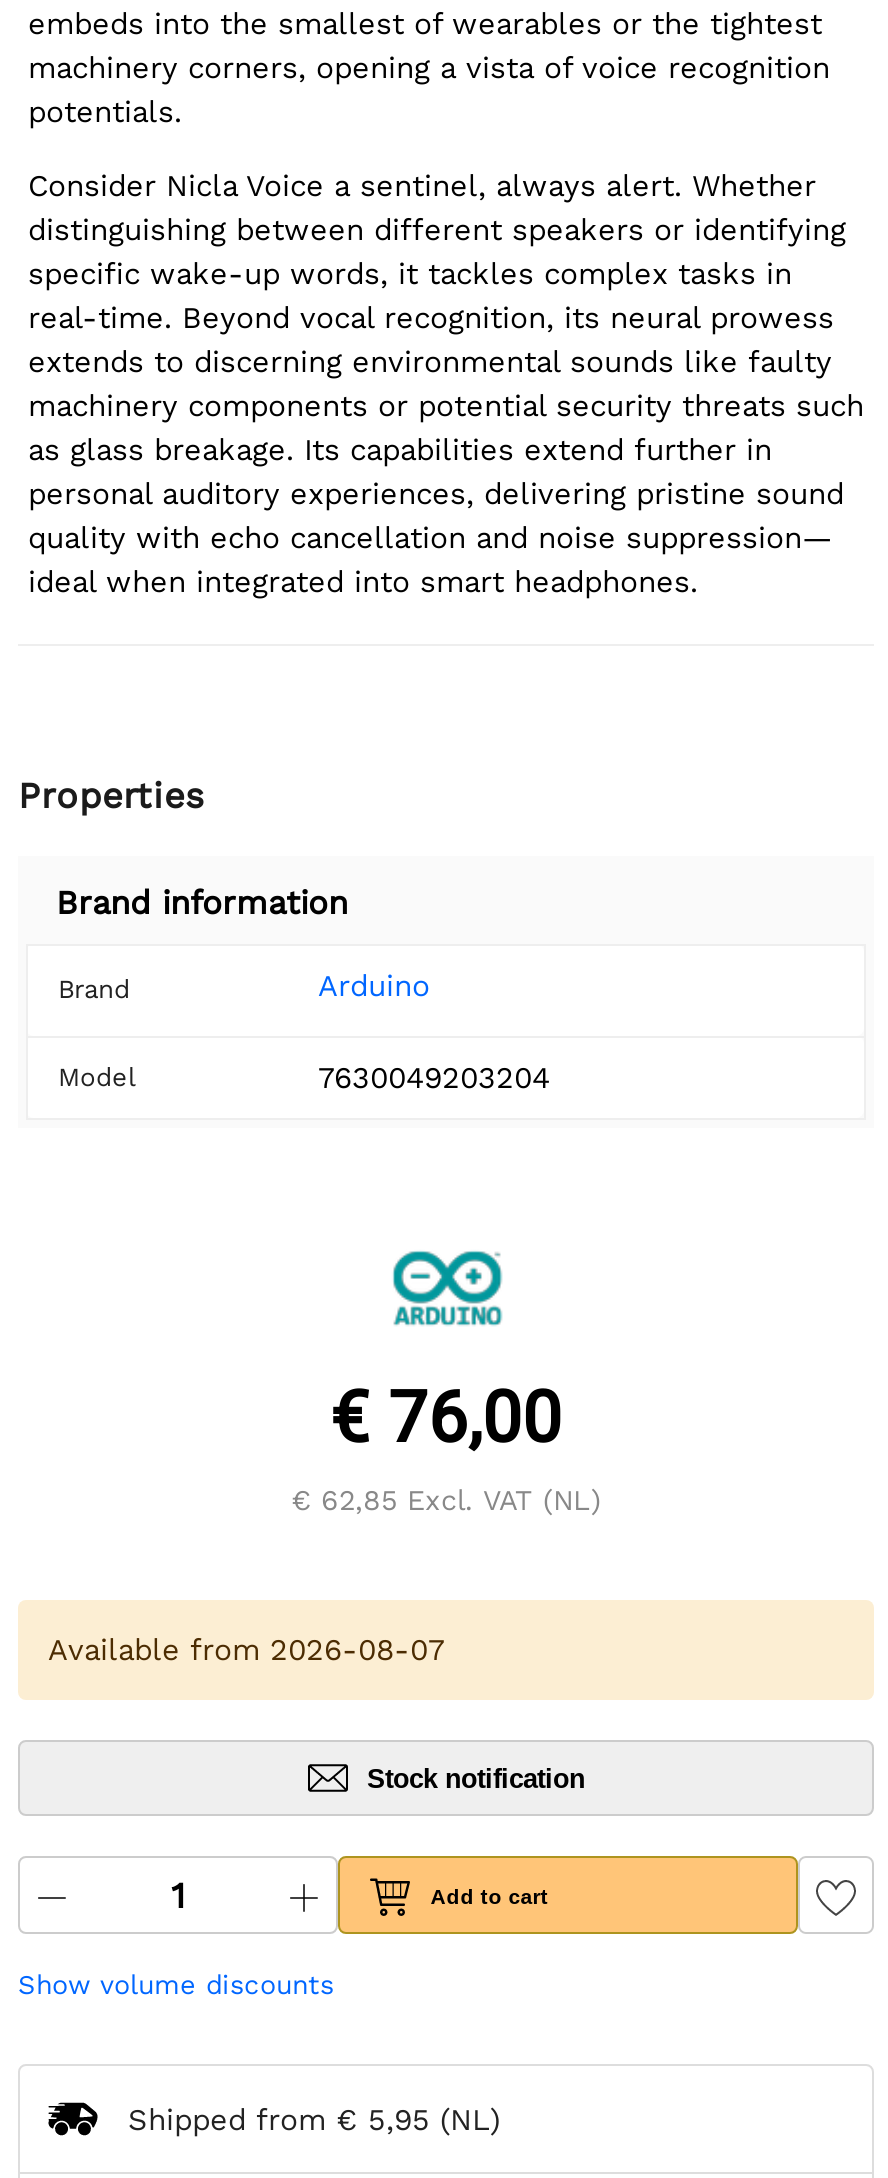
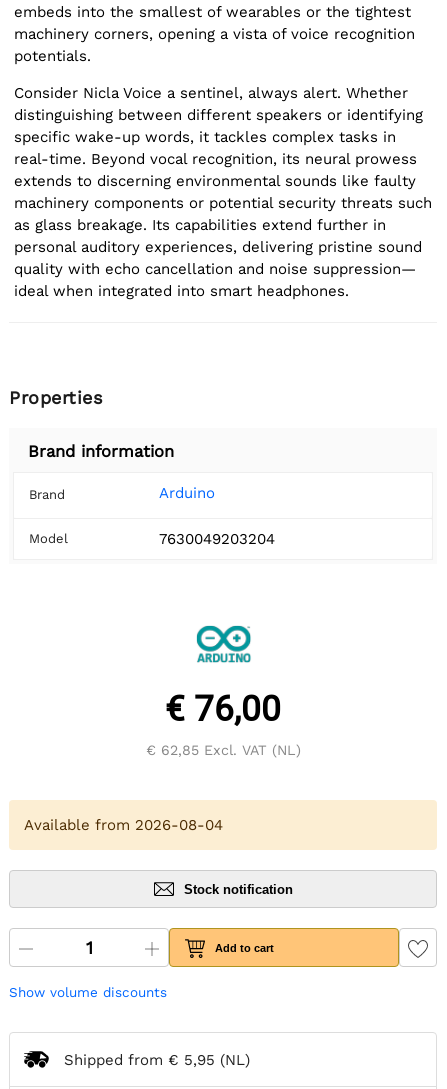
[48,1633,444,1669] Available from 2026-08-07 -> [24,816,223,834] Available from 2026-08-04

